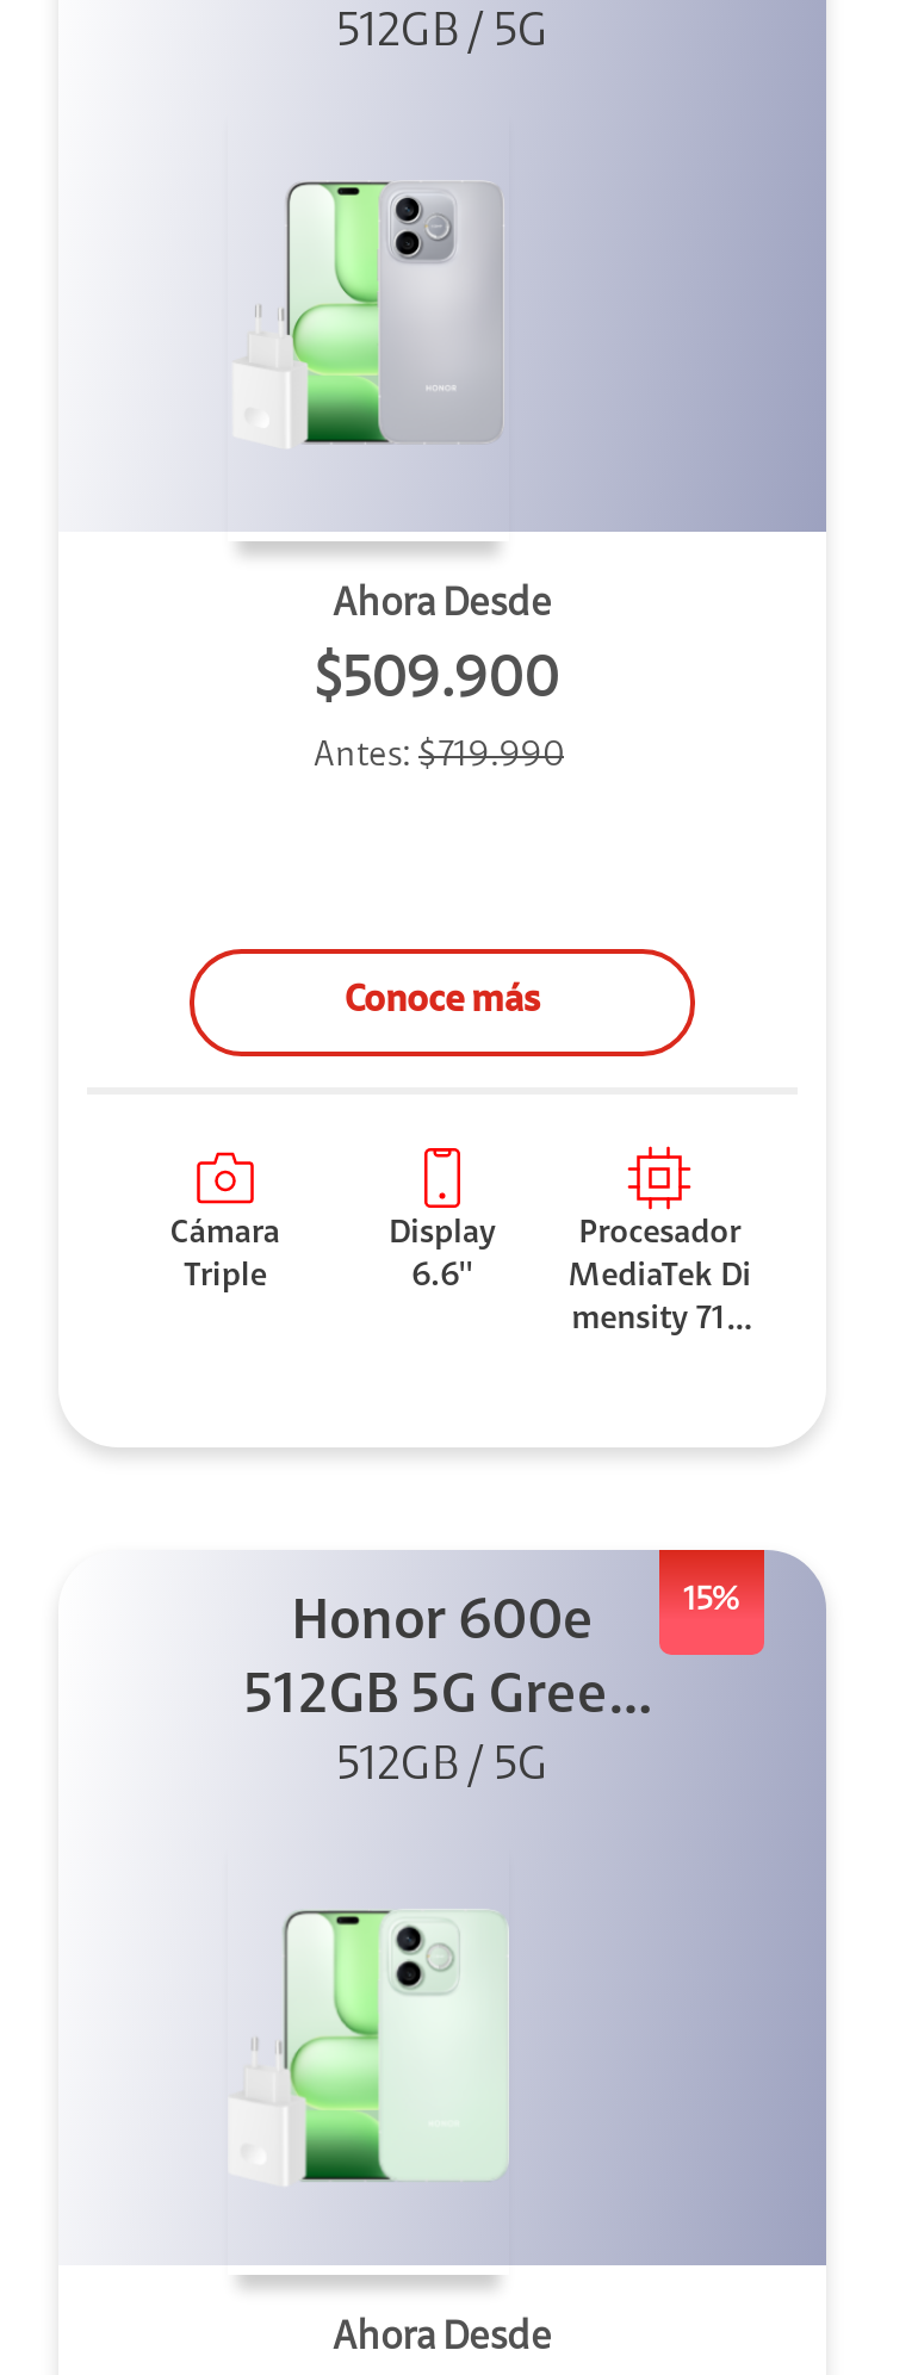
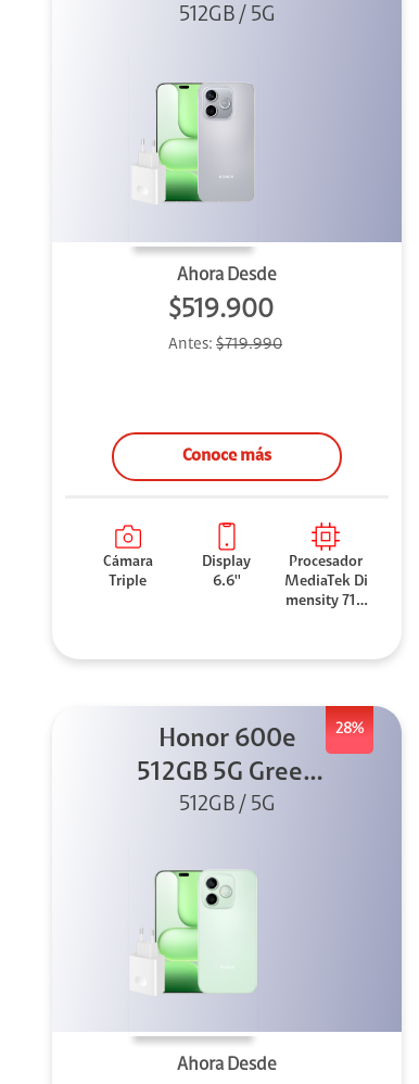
[314,654,559,711] $509.900 -> [168,298,274,324] $519.900
[684,1586,738,1620] 15% -> [335,723,363,738] 28%

